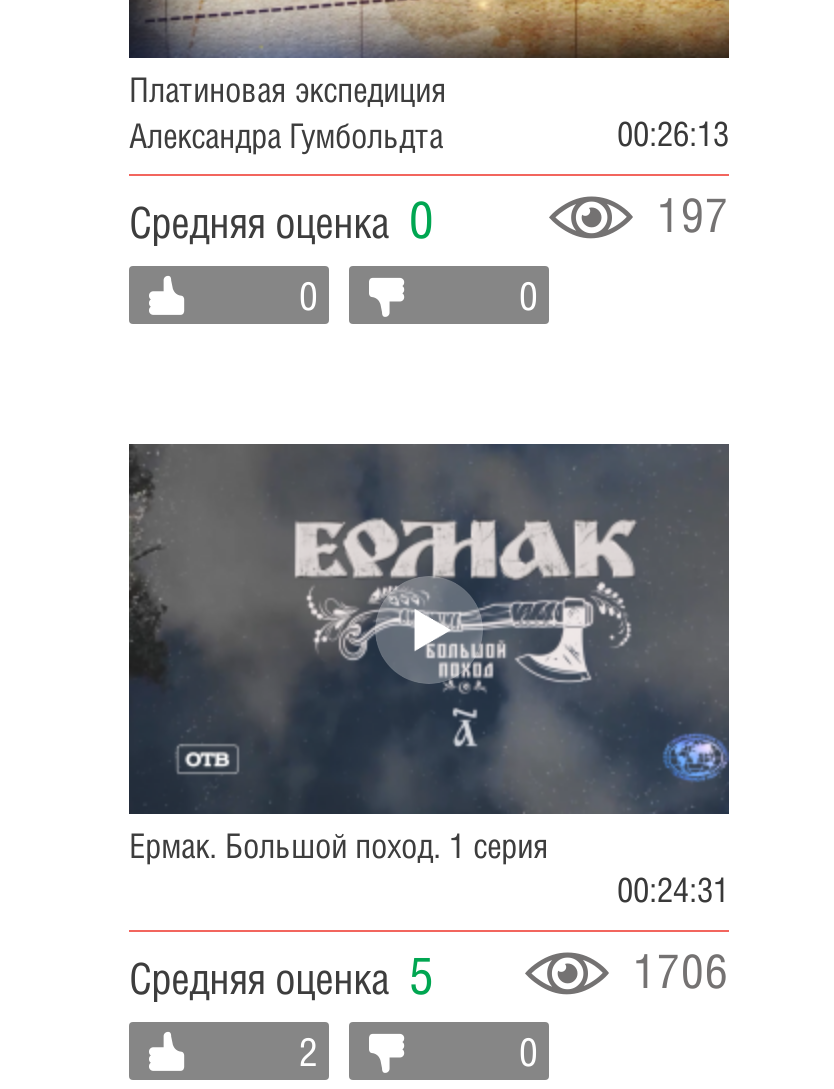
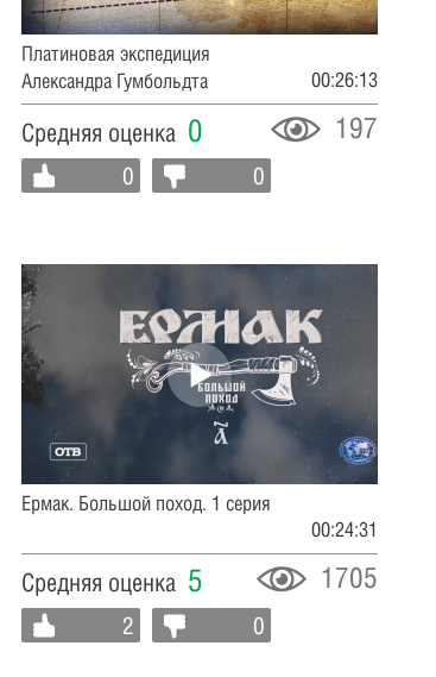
[633,944,729,998] 1706 -> [321,562,378,594] 1705

